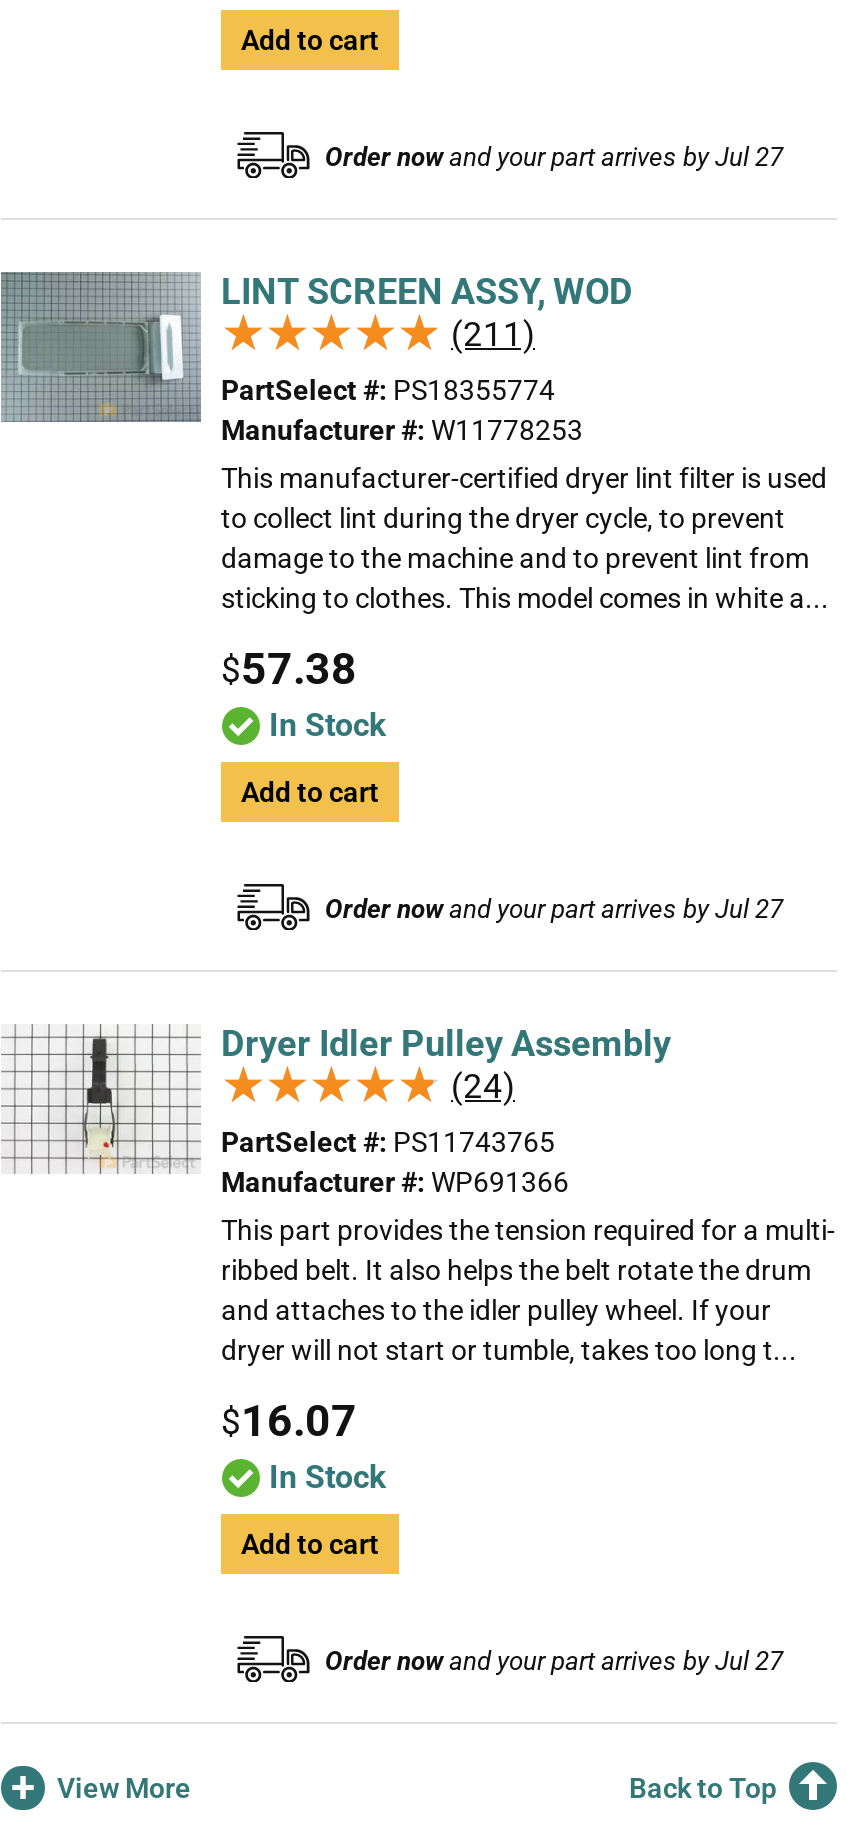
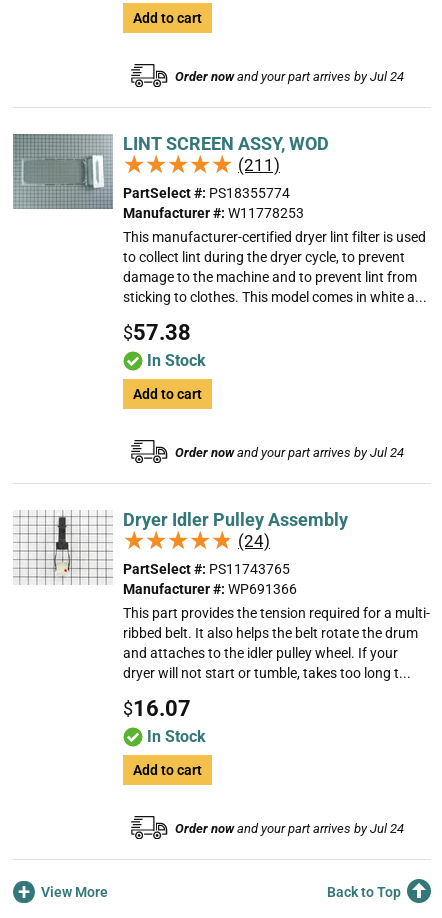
[325,142,783,172] Order now and your part arrives by Jul 27 -> [175,69,404,84] Order now and your part arrives by Jul 24
[325,894,783,924] Order now and your part arrives by Jul 27 -> [175,445,404,460] Order now and your part arrives by Jul 24
[325,1646,783,1676] Order now and your part arrives by Jul 27 -> [175,821,404,836] Order now and your part arrives by Jul 24

